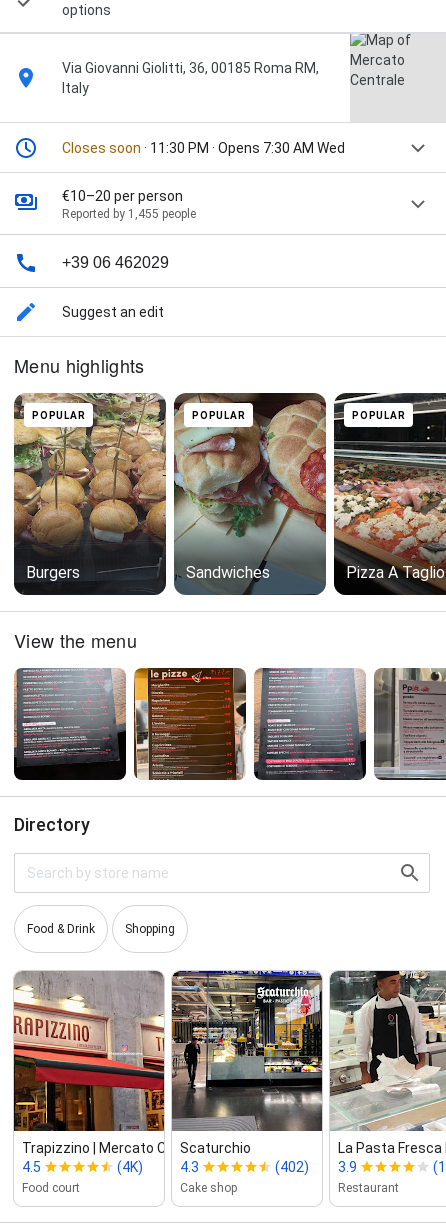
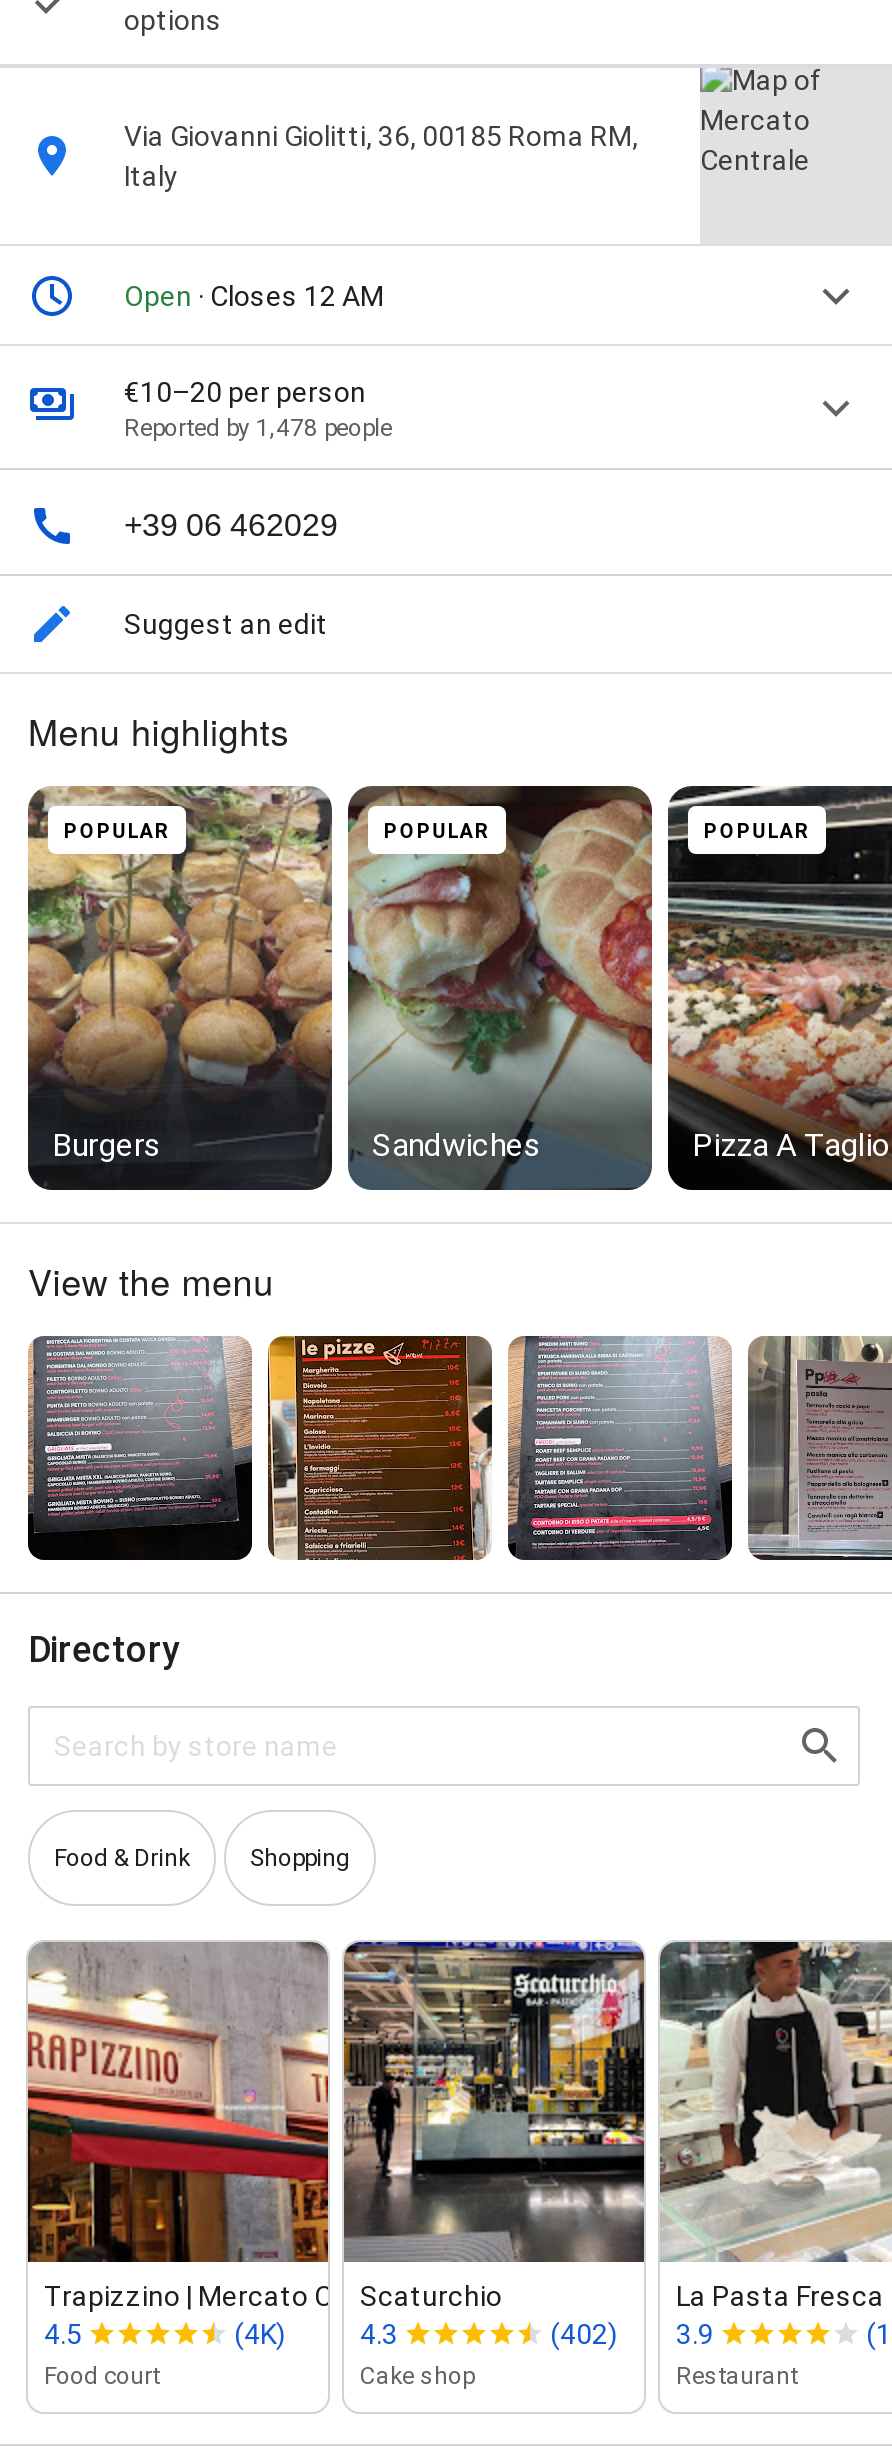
[62,140,345,156] Closes soon · 11:30 PM · Opens 7:30 AM Wed -> [124,280,384,312] Open · Closes 12 AM
[62,207,196,221] Reported by 1,455 people -> [124,414,392,442] Reported by 1,478 people

